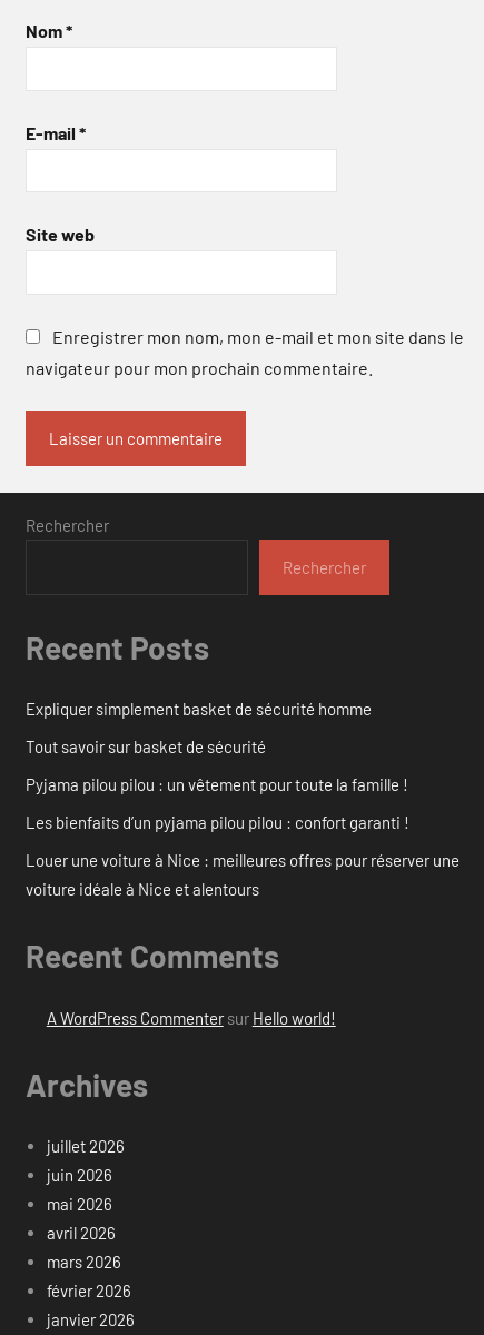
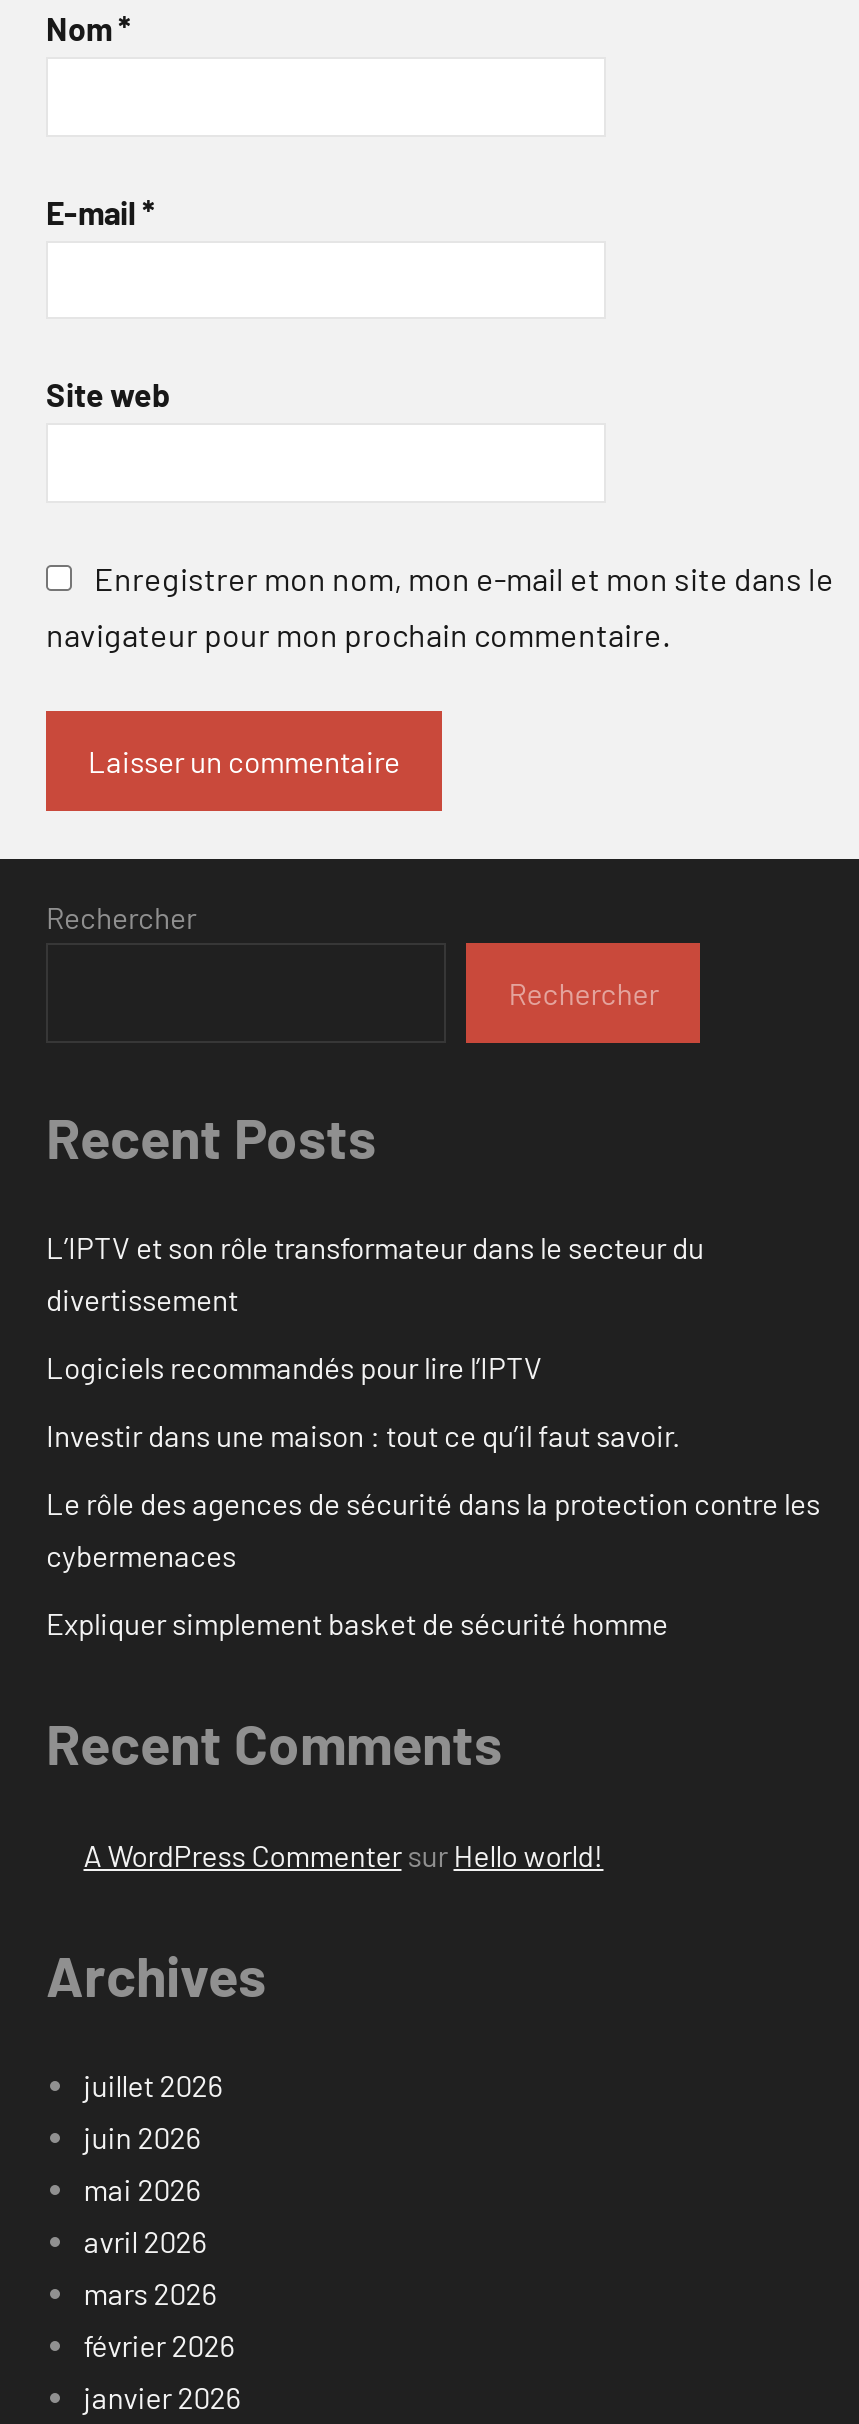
none -> [46,1230,820,1574] L’IPTV et son rôle transformateur dans le secteur du | divertissement | Logiciels recommandés pour lire l’IPTV | Investir dans une maison : tout ce qu’il faut savoir. | Le rôle des agences de sécurité dans la protection contre les | cybermenaces
moved [26,699,372,719] -> [46,1606,668,1642]: Expliquer simplement basket de sécurité homme
[26,737,460,899] Tout savoir sur basket de sécurité | Pyjama pilou pilou : un vêtement pour toute la famille ! | Les bienfaits d’un pyjama pilou pilou : confort garanti ! | Louer une voiture à Nice : meilleures offres pour réserver une | voiture idéale à Nice et alentours -> none

